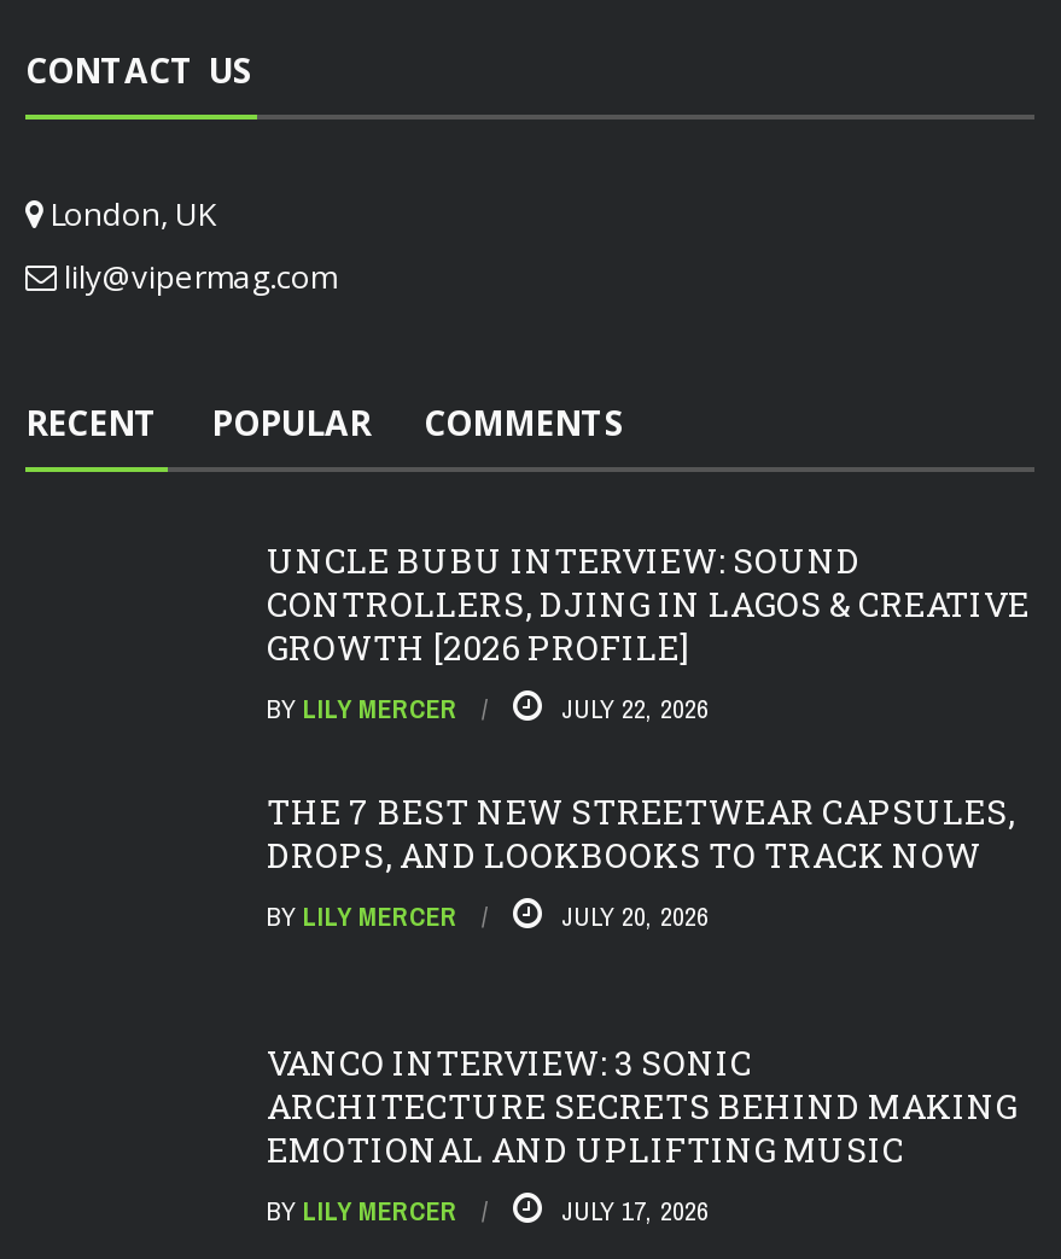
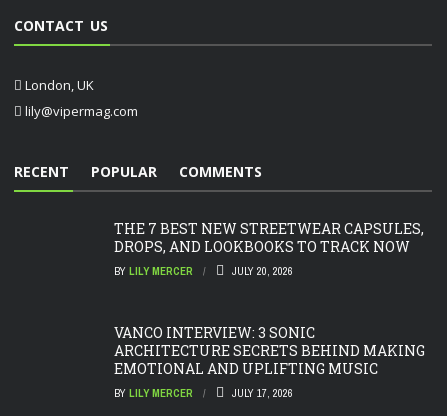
[267,537,1030,725] UNCLE BUBU INTERVIEW: SOUND | CONTROLLERS, DJING IN LAGOS & CREATIVE | GROWTH [2026 PROFILE] | BY LILY MERCER | JULY 22, 2026 -> none

